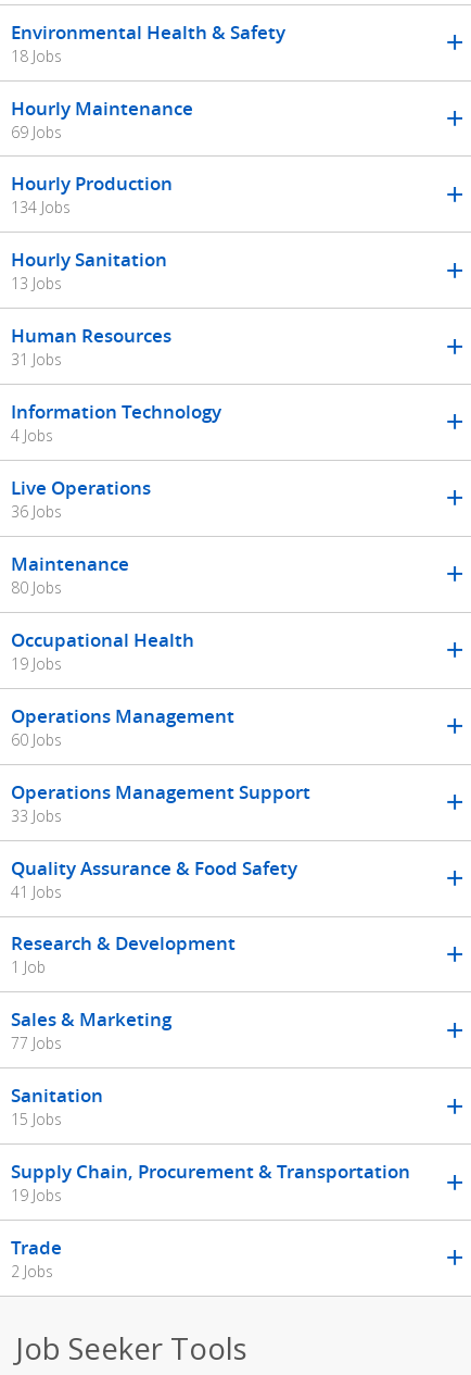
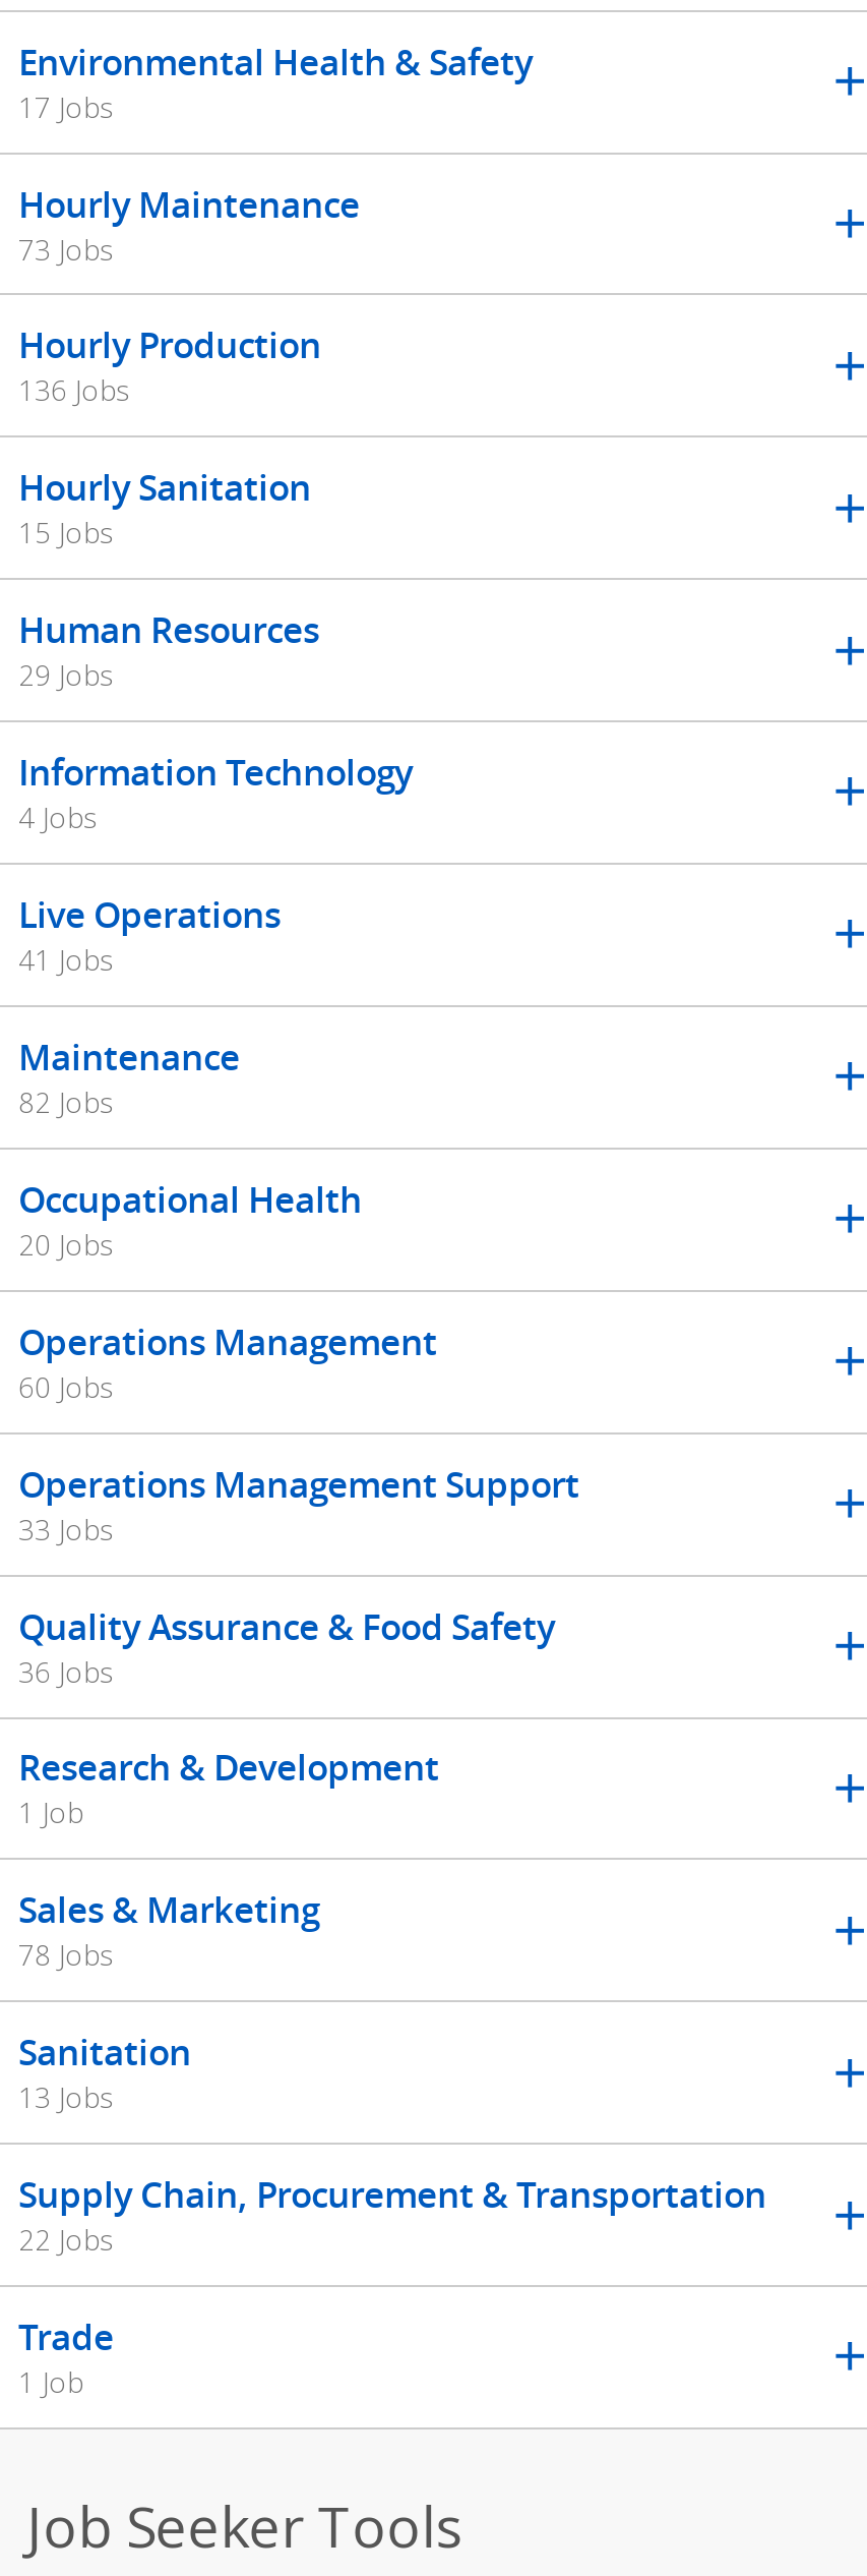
[11,45,62,66] 18 Jobs -> [18,87,114,125] 17 Jobs
[11,121,62,142] 69 Jobs -> [18,229,114,268] 73 Jobs
[11,197,71,218] 134 Jobs -> [18,371,130,410] 136 Jobs
[11,273,62,294] 13 Jobs -> [18,513,114,552] 15 Jobs
[11,349,62,370] 31 Jobs -> [18,656,114,694] 29 Jobs
[11,501,62,522] 36 Jobs -> [18,940,114,979] 41 Jobs
[11,577,62,598] 80 Jobs -> [18,1082,114,1121] 82 Jobs
[11,653,62,674] 19 Jobs -> [18,1225,114,1263] 20 Jobs
[11,881,62,902] 41 Jobs -> [18,1651,114,1690] 36 Jobs
[11,1033,62,1054] 77 Jobs -> [18,1936,114,1975] 78 Jobs
[11,1109,62,1130] 15 Jobs -> [18,2078,114,2117] 13 Jobs
[11,1185,62,1206] 19 Jobs -> [18,2220,114,2259] 22 Jobs
[11,1261,53,1282] 2 Jobs -> [18,2363,83,2401] 1 Job

